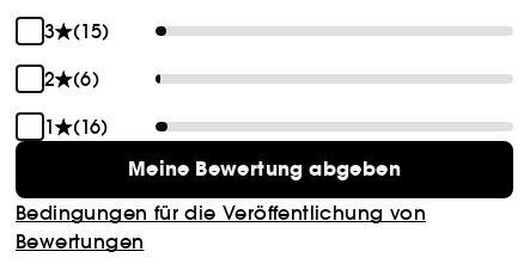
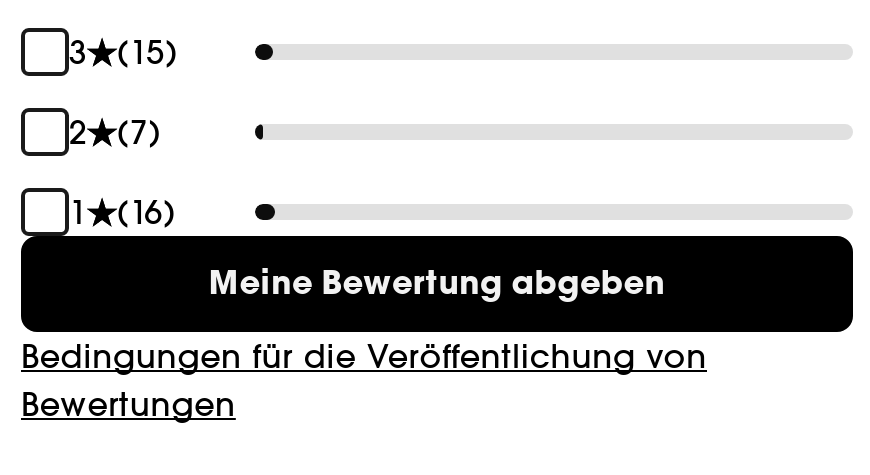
[44,67,99,91] 2 (6) -> [69,112,161,152] 2 (7)

